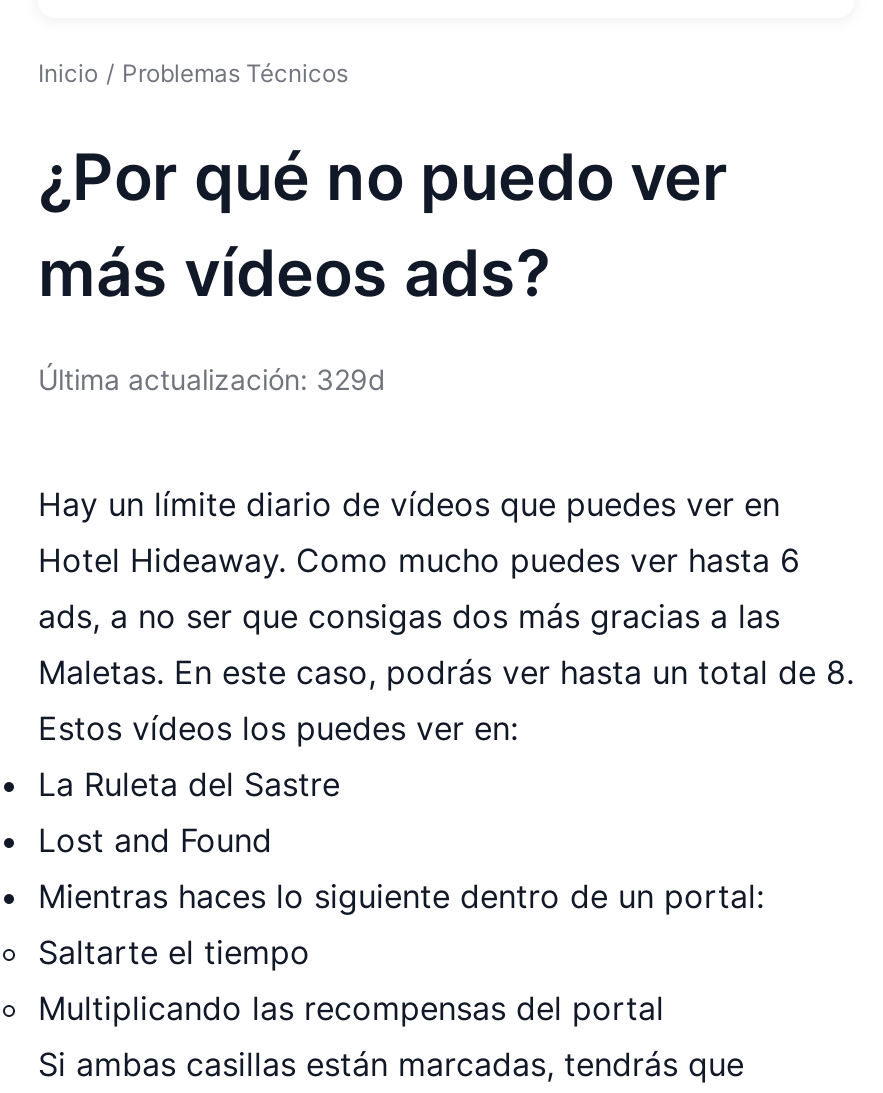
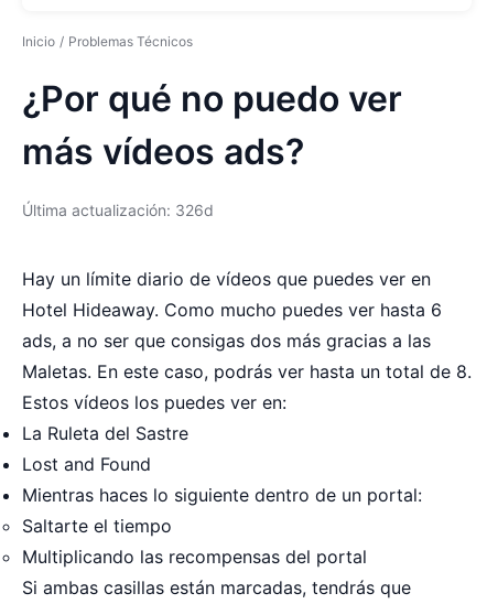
[38,362,386,396] Última actualización: 329d -> [22,201,214,219] Última actualización: 326d

